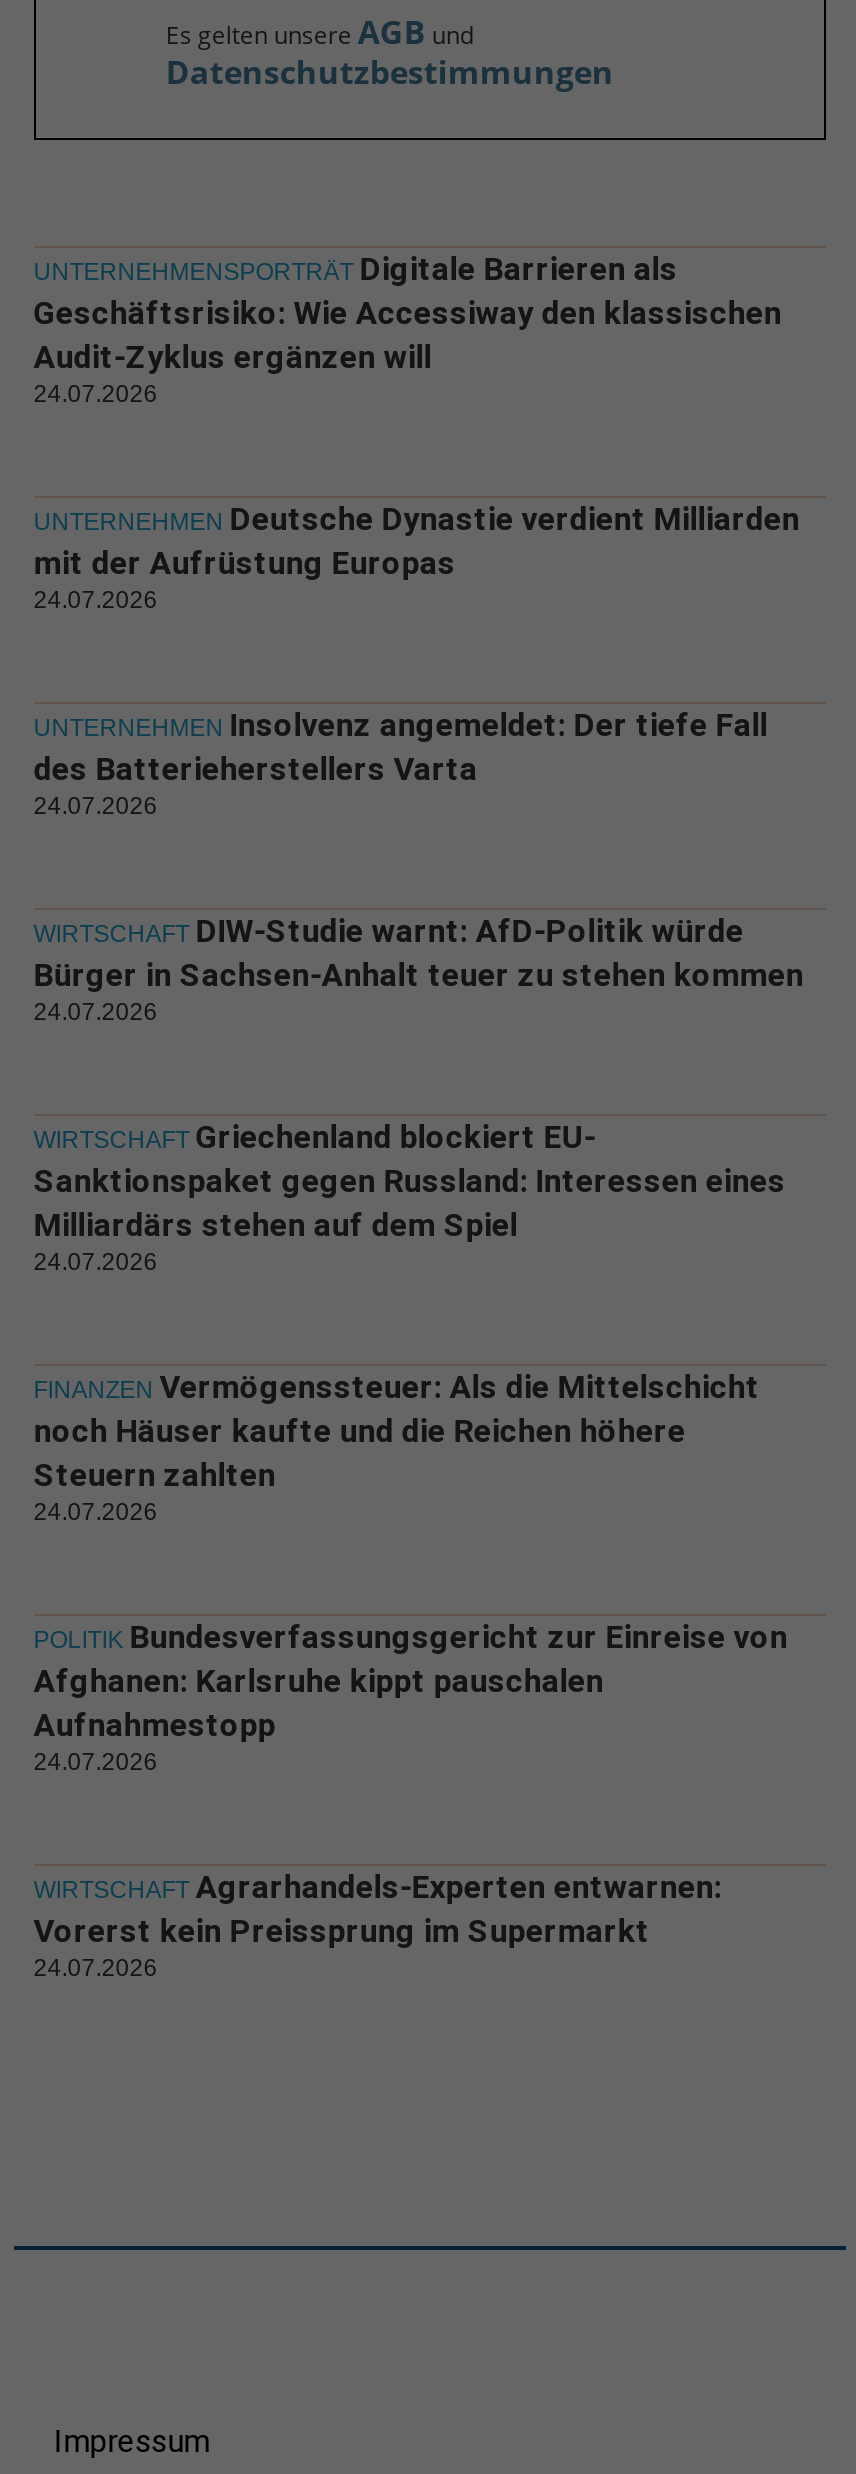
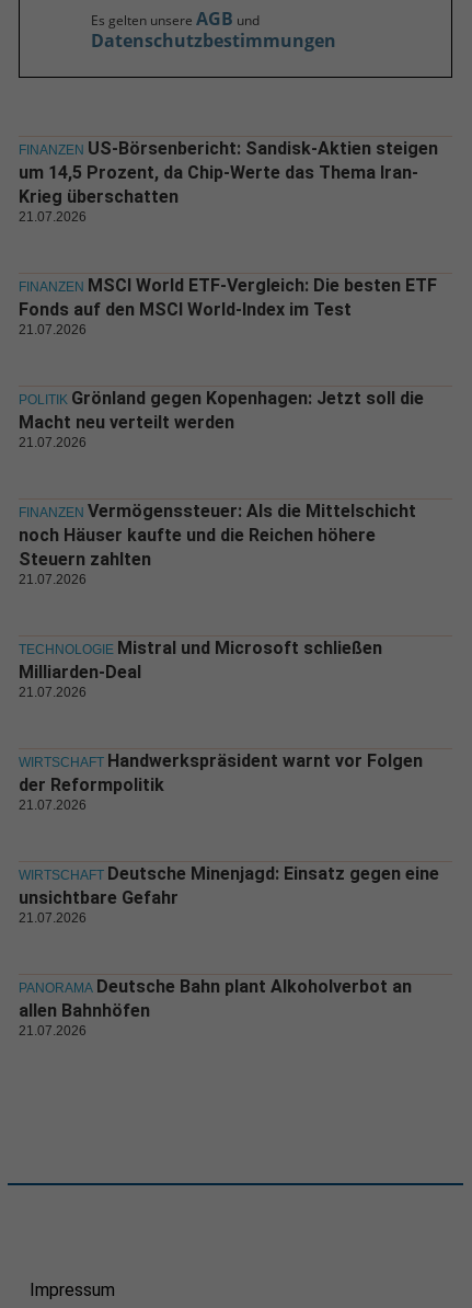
[33,250,803,1276] UNTERNEHMENSPORTRÄT Digitale Barrieren als | Geschäftsrisiko: Wie Accessiway den klassischen | Audit-Zyklus ergänzen will | 24.07.2026 | UNTERNEHMEN Deutsche Dynastie verdient Milliarden | mit der Aufrüstung Europas | 24.07.2026 | UNTERNEHMEN Insolvenz angemeldet: Der tiefe Fall | des Batterieherstellers Varta | 24.07.2026 | WIRTSCHAFT DIW-Studie warnt: AfD-Politik würde | Bürger in Sachsen-Anhalt teuer zu stehen kommen | 24.07.2026 | WIRTSCHAFT Griechenland blockiert EU- | Sanktionspaket gegen Russland: Interessen eines | Milliardärs stehen auf dem Spiel | 24.07.2026 -> [18,138,438,450] FINANZEN US-Börsenbericht: Sandisk-Aktien steigen | um 14,5 Prozent, da Chip-Werte das Thema Iran- | Krieg überschatten | 21.07.2026 | FINANZEN MSCI World ETF-Vergleich: Die besten ETF | Fonds auf den MSCI World-Index im Test | 21.07.2026 | POLITIK Grönland gegen Kopenhagen: Jetzt soll die | Macht neu verteilt werden | 21.07.2026
moved [33,1368,759,1494] -> [18,501,416,570]: FINANZEN Vermögenssteuer: Als die Mittelschicht | noch Häuser kaufte und die Reichen höhere | Steuern zahlten
[33,1498,787,1982] 24.07.2026 | POLITIK Bundesverfassungsgericht zur Einreise von | Afghanen: Karlsruhe kippt pauschalen | Aufnahmestopp | 24.07.2026 | WIRTSCHAFT Agrarhandels-Experten entwarnen: | Vorerst kein Preissprung im Supermarkt | 24.07.2026 -> [18,572,439,1039] 21.07.2026 | TECHNOLOGIE Mistral und Microsoft schließen | Milliarden-Deal | 21.07.2026 | WIRTSCHAFT Handwerkspräsident warnt vor Folgen | der Reformpolitik | 21.07.2026 | WIRTSCHAFT Deutsche Minenjagd: Einsatz gegen eine | unsichtbare Gefahr | 21.07.2026 | PANORAMA Deutsche Bahn plant Alkoholverbot an | allen Bahnhöfen | 21.07.2026

